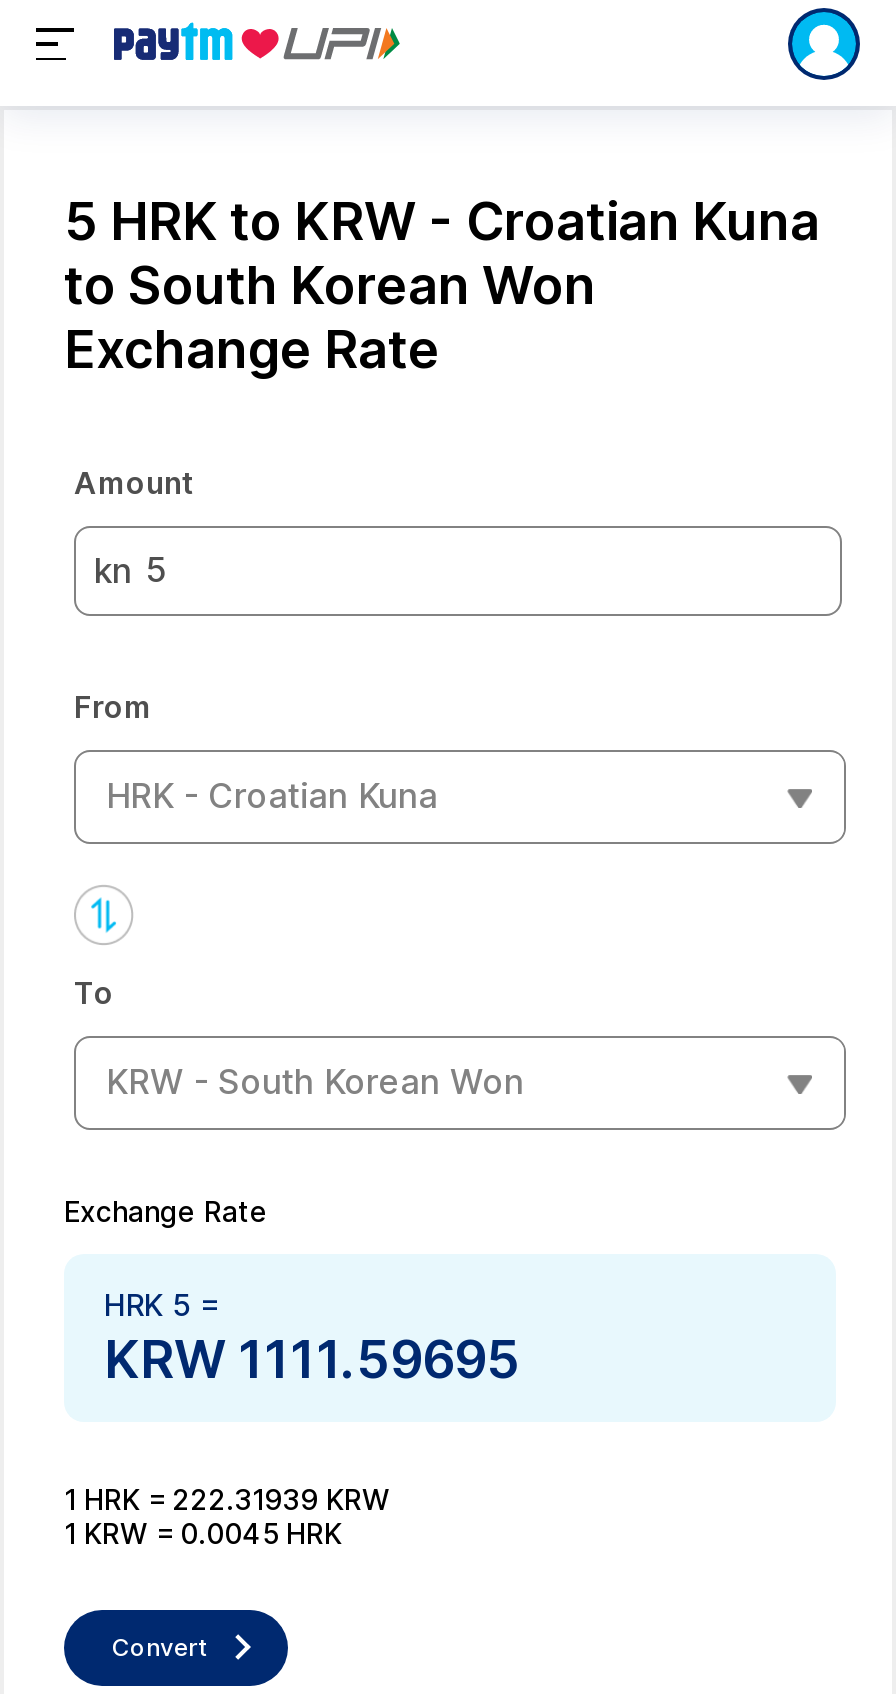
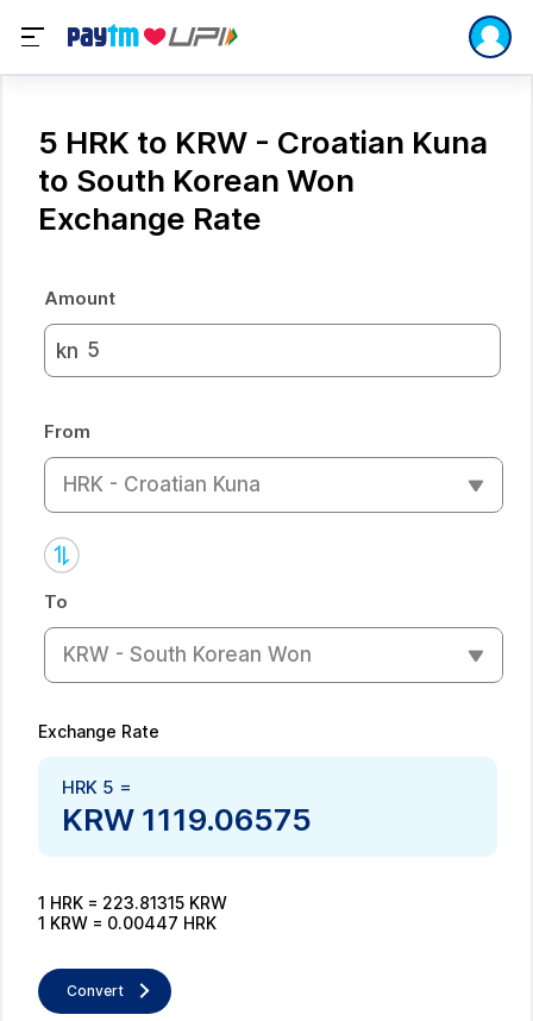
[104,1327,520,1389] KRW 1111.59695 -> [62,800,312,837] KRW 1119.06575
[64,1481,390,1515] 1 HRK = 222.31939 KRW -> [38,892,227,912] 1 HRK = 223.81315 KRW
[64,1515,342,1549] 1 KRW = 0.0045 HRK -> [38,912,217,932] 1 KRW = 0.00447 HRK

